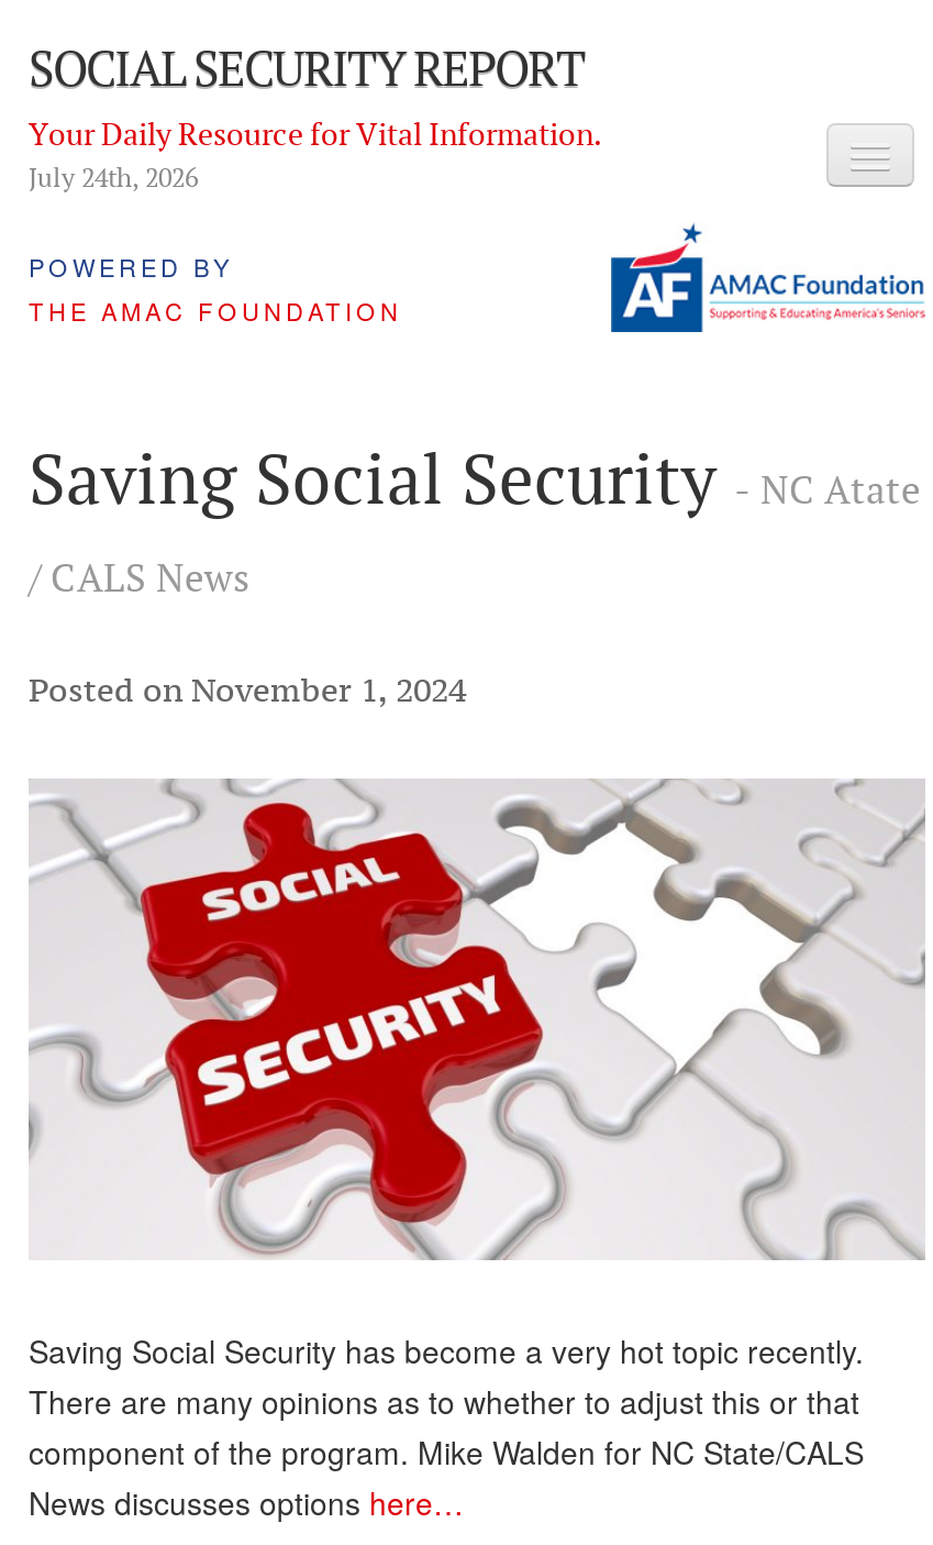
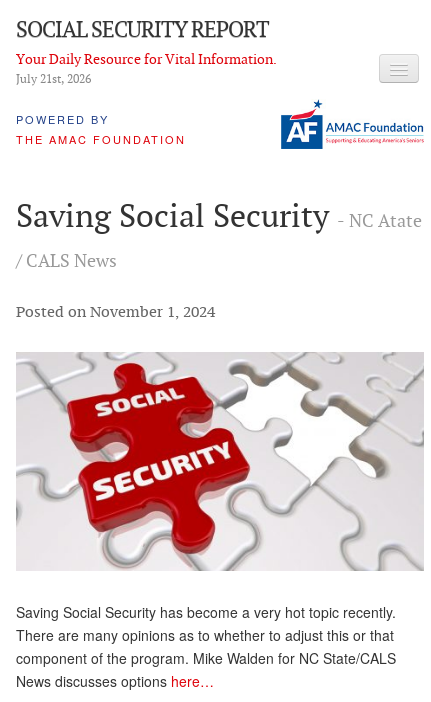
[29,161,198,194] July 24th, 2026 -> [16,71,91,86] July 21st, 2026

